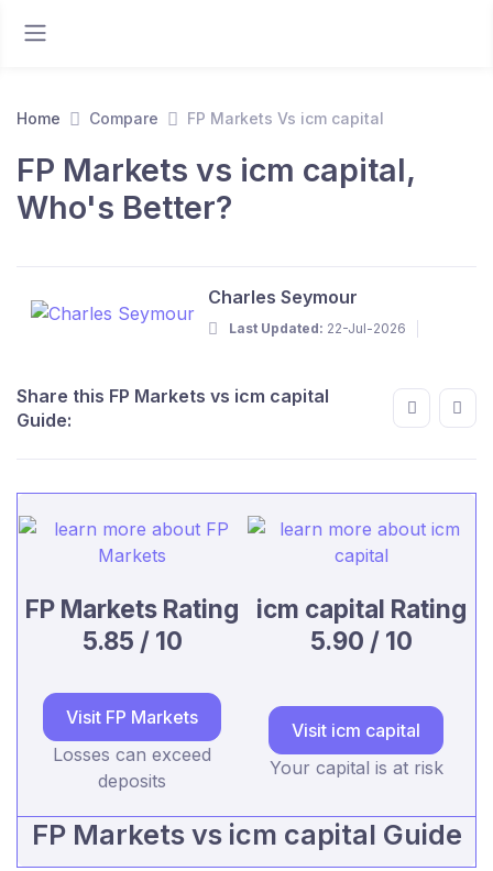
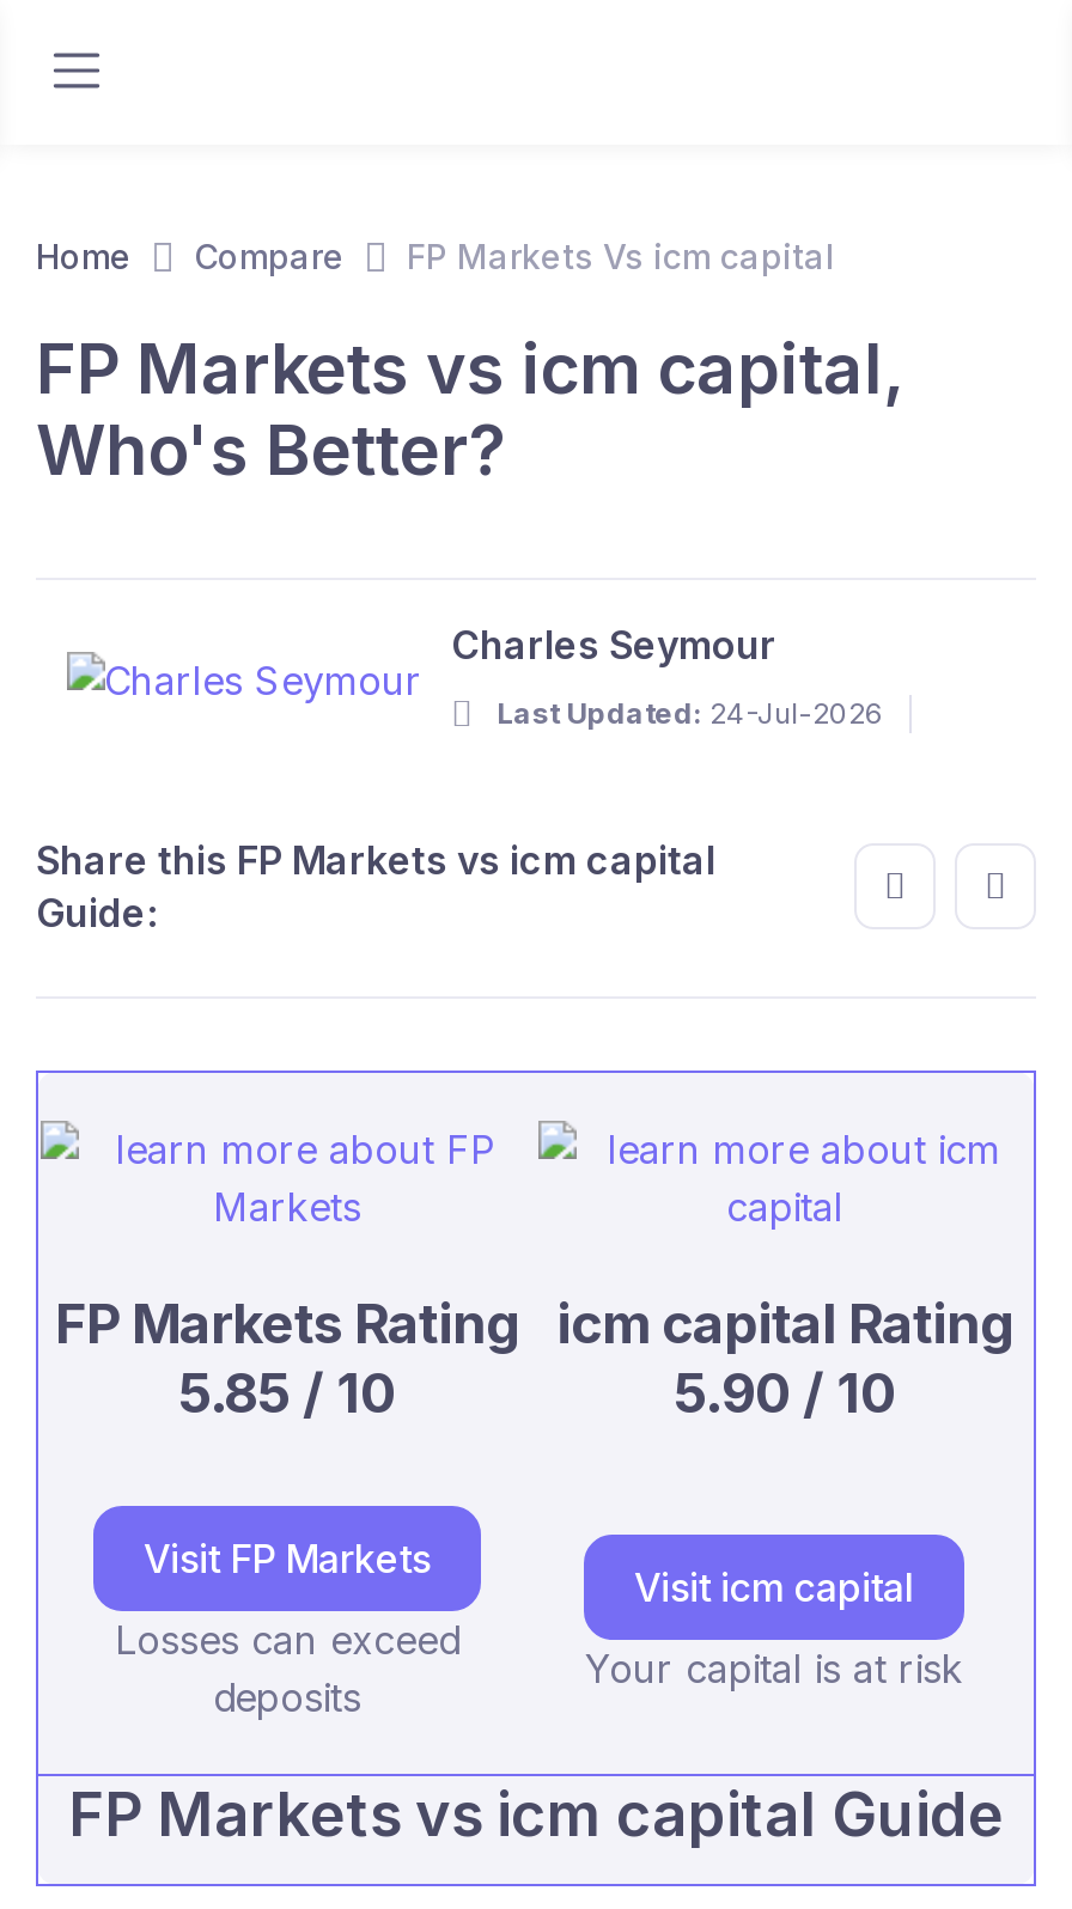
[229,320,406,336] Last Updated: 22-Jul-2026 -> [497,695,884,731] Last Updated: 24-Jul-2026

